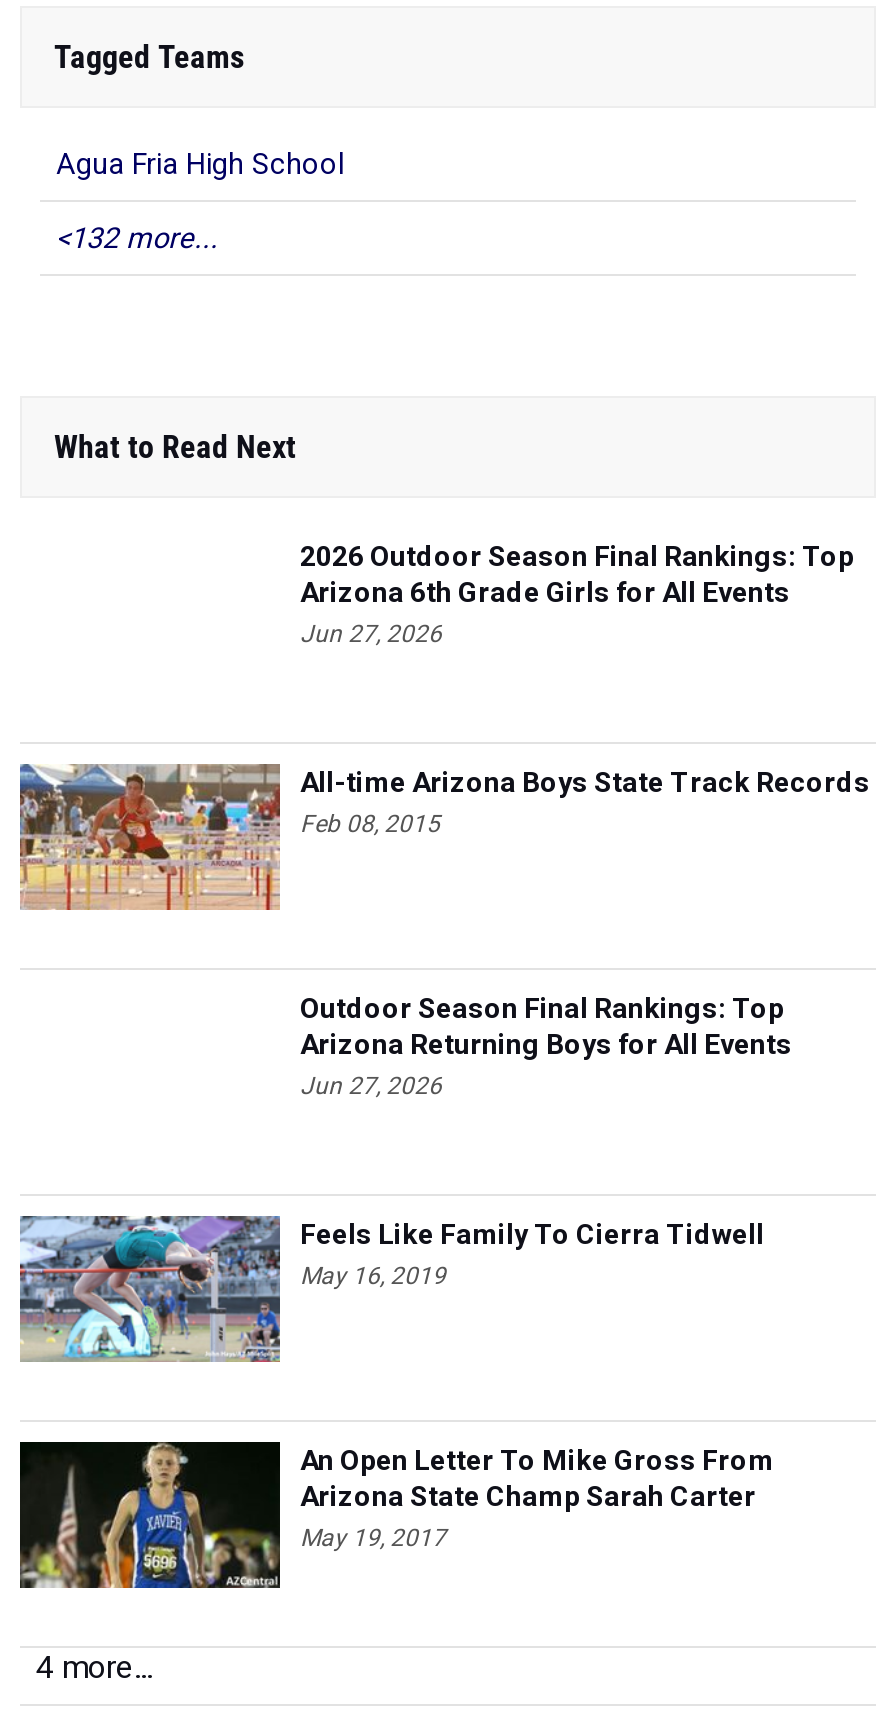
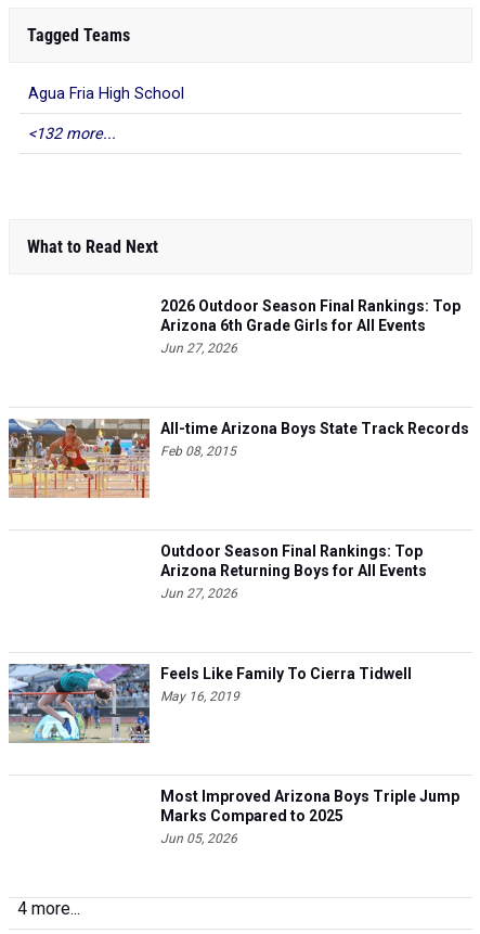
[18,1440,282,1590] [image] -> none
[300,1444,774,1552] An Open Letter To Mike Gross From | Arizona State Champ Sarah Carter | May 19, 2017 -> [160,788,459,846] Most Improved Arizona Boys Triple Jump | Marks Compared to 2025 | Jun 05, 2026

